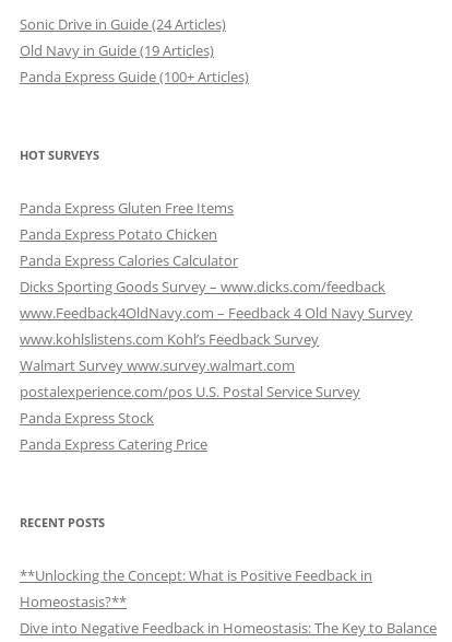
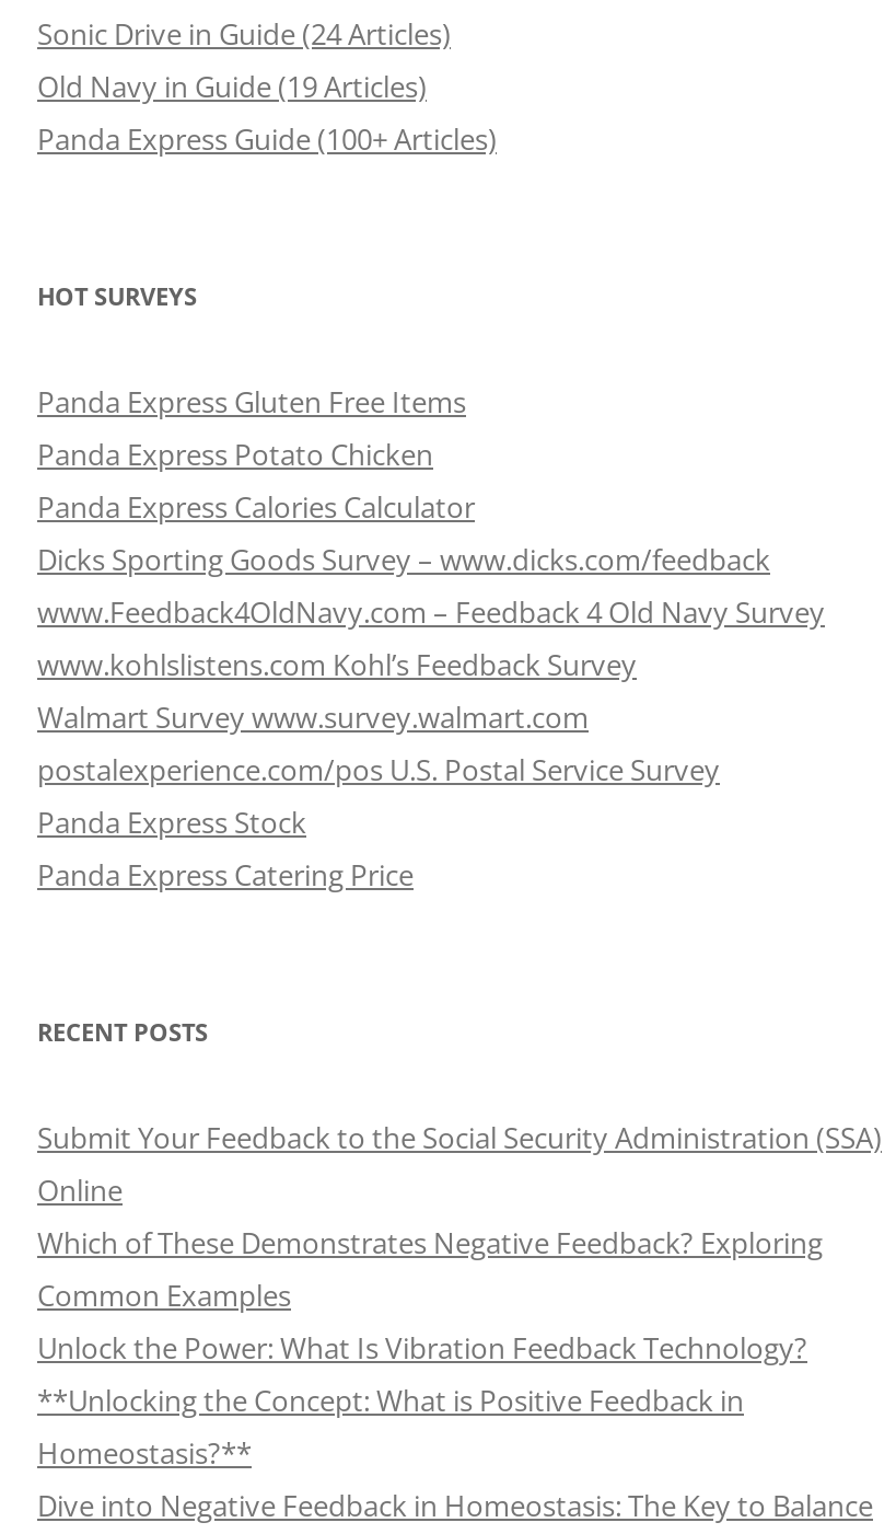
none -> [37,1118,882,1368] Submit Your Feedback to the Social Security Administration (SSA) | Online | Which of These Demonstrates Negative Feedback? Exploring | Common Examples | Unlock the Power: What Is Vibration Feedback Technology?

